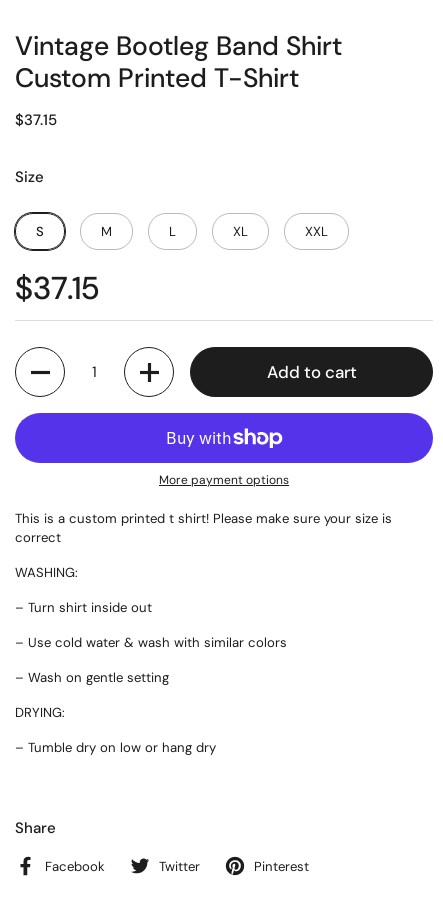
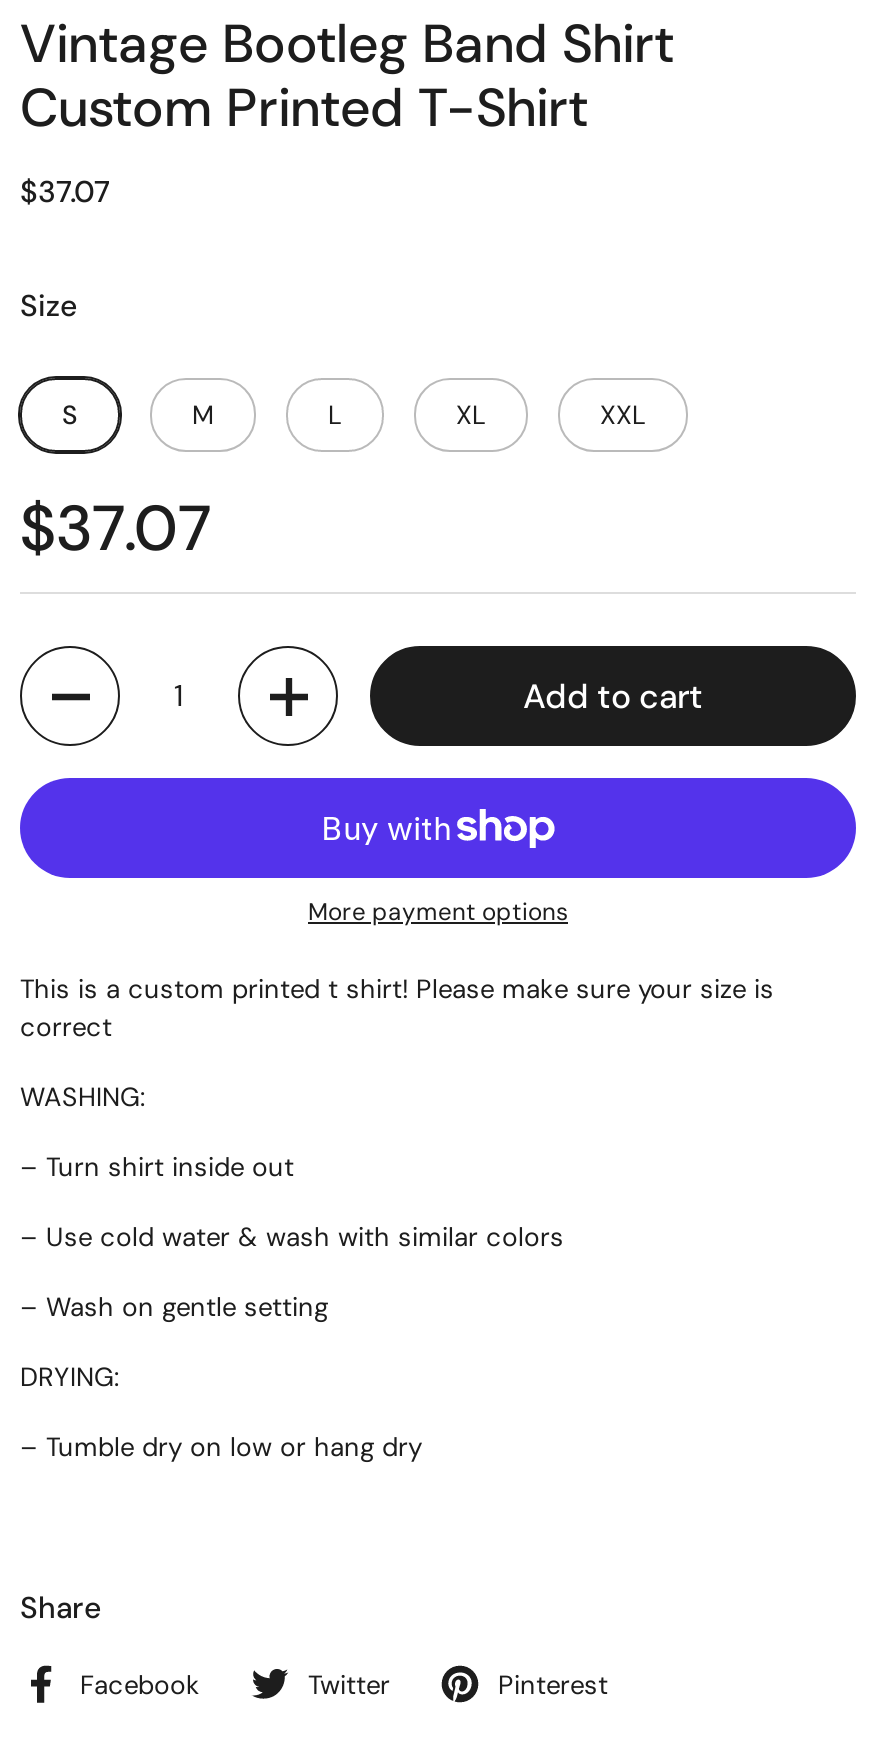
[15,110,57,130] $37.15 -> [20,172,110,212] $37.07
[15,268,99,309] $37.15 -> [20,488,212,570] $37.07

